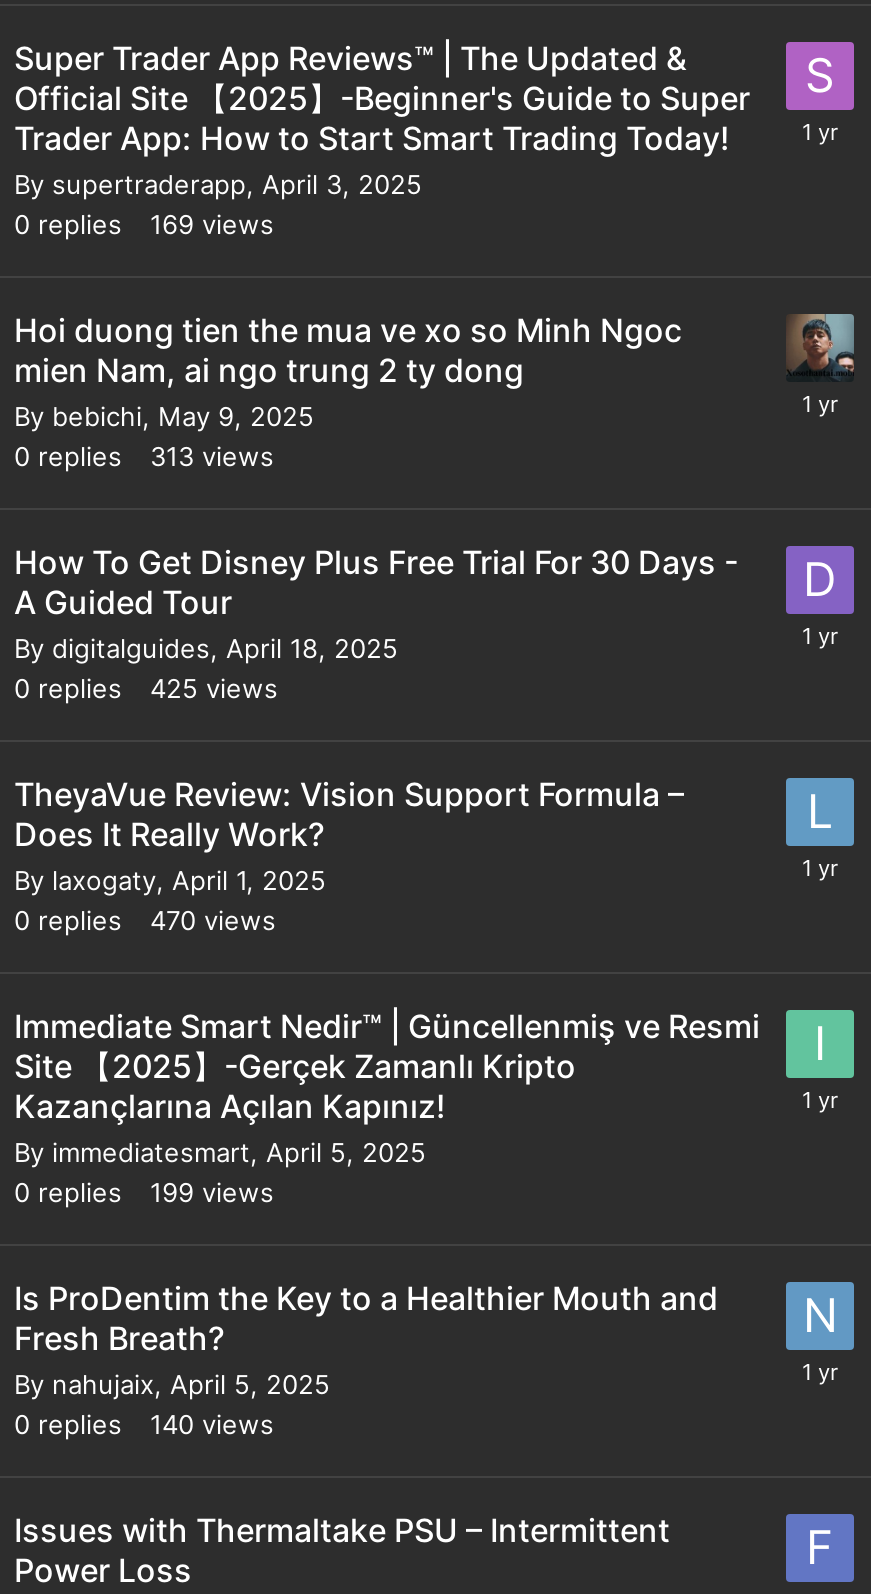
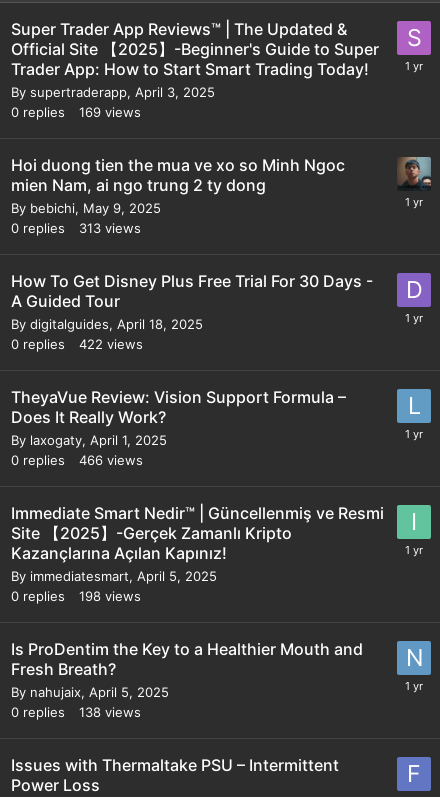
[14,671,278,703] 0 replies 425 views -> [11,335,143,351] 0 replies 422 views
[14,903,276,935] 0 replies 470 views -> [11,451,143,467] 0 replies 466 views
[14,1175,274,1207] 0 replies 199 views -> [11,587,141,603] 0 replies 198 views
[14,1407,274,1439] 0 replies 140 views -> [11,703,141,719] 0 replies 138 views

